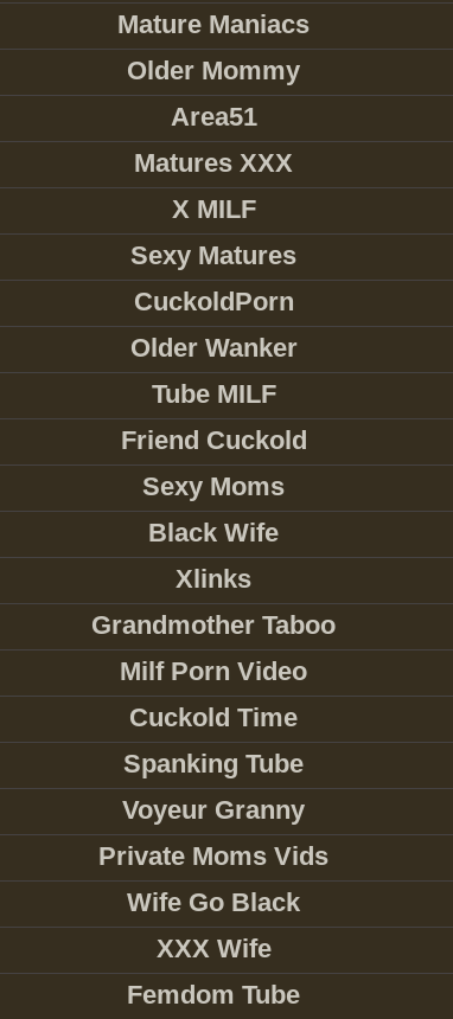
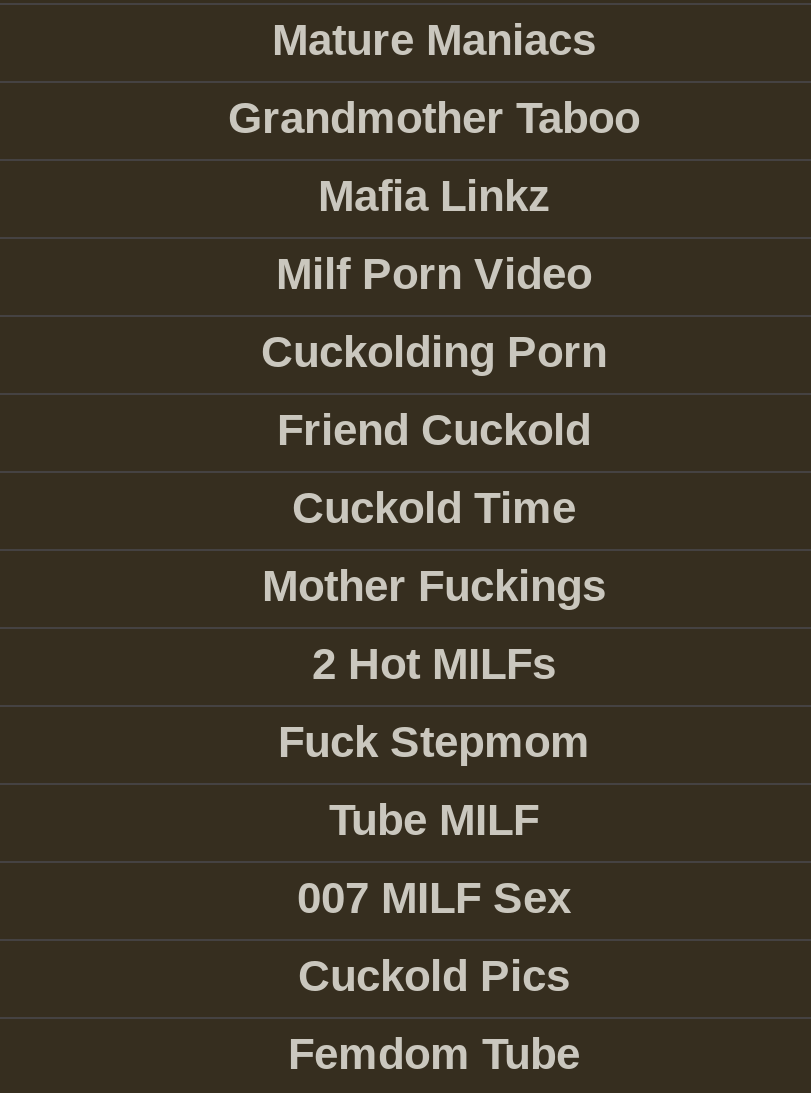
[127,56,300,363] Older Mommy | Area51 | Matures XXX | X MILF | Sexy Matures | CuckoldPorn | Older Wanker -> [261,171,607,767] Mafia Linkz | Cuckolding Porn | Mother Fuckings | 2 Hot MILFs | Fuck Stepmom
moved [151,379,276,409] -> [329,795,539,845]: Tube MILF
moved [120,426,307,455] -> [277,405,591,455]: Friend Cuckold
[98,472,328,964] Sexy Moms | Black Wife | Xlinks | Spanking Tube | Voyeur Granny | Private Moms Vids | Wife Go Black | XXX Wife -> [297,873,571,1001] 007 MILF Sex | Cuckold Pics
moved [91,610,336,732] -> [228,93,640,533]: Grandmother Taboo | Milf Porn Video | Cuckold Time

